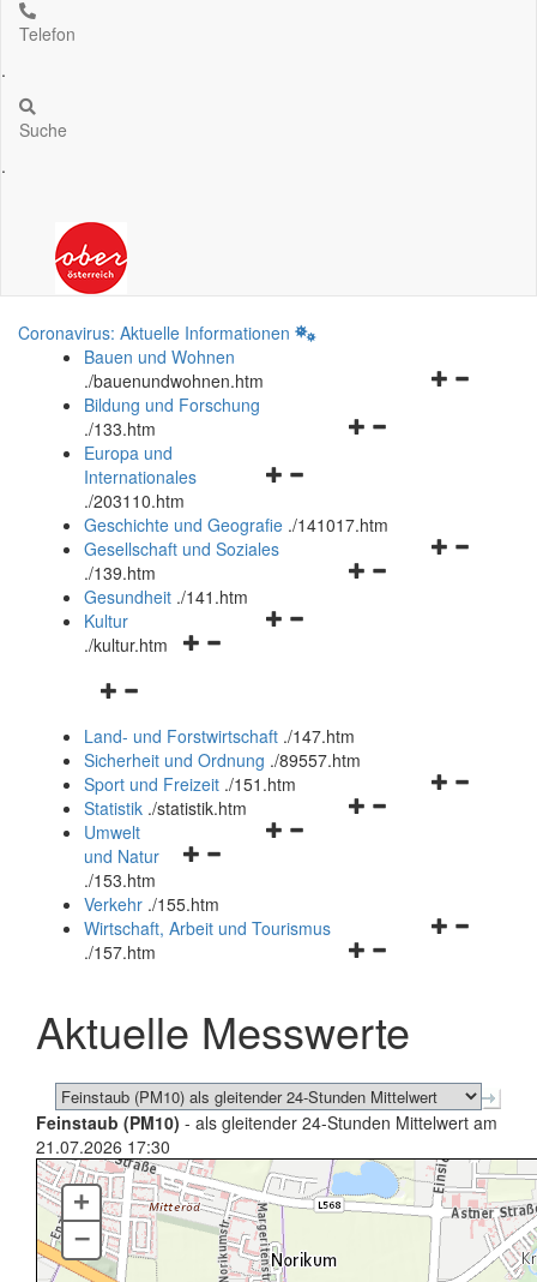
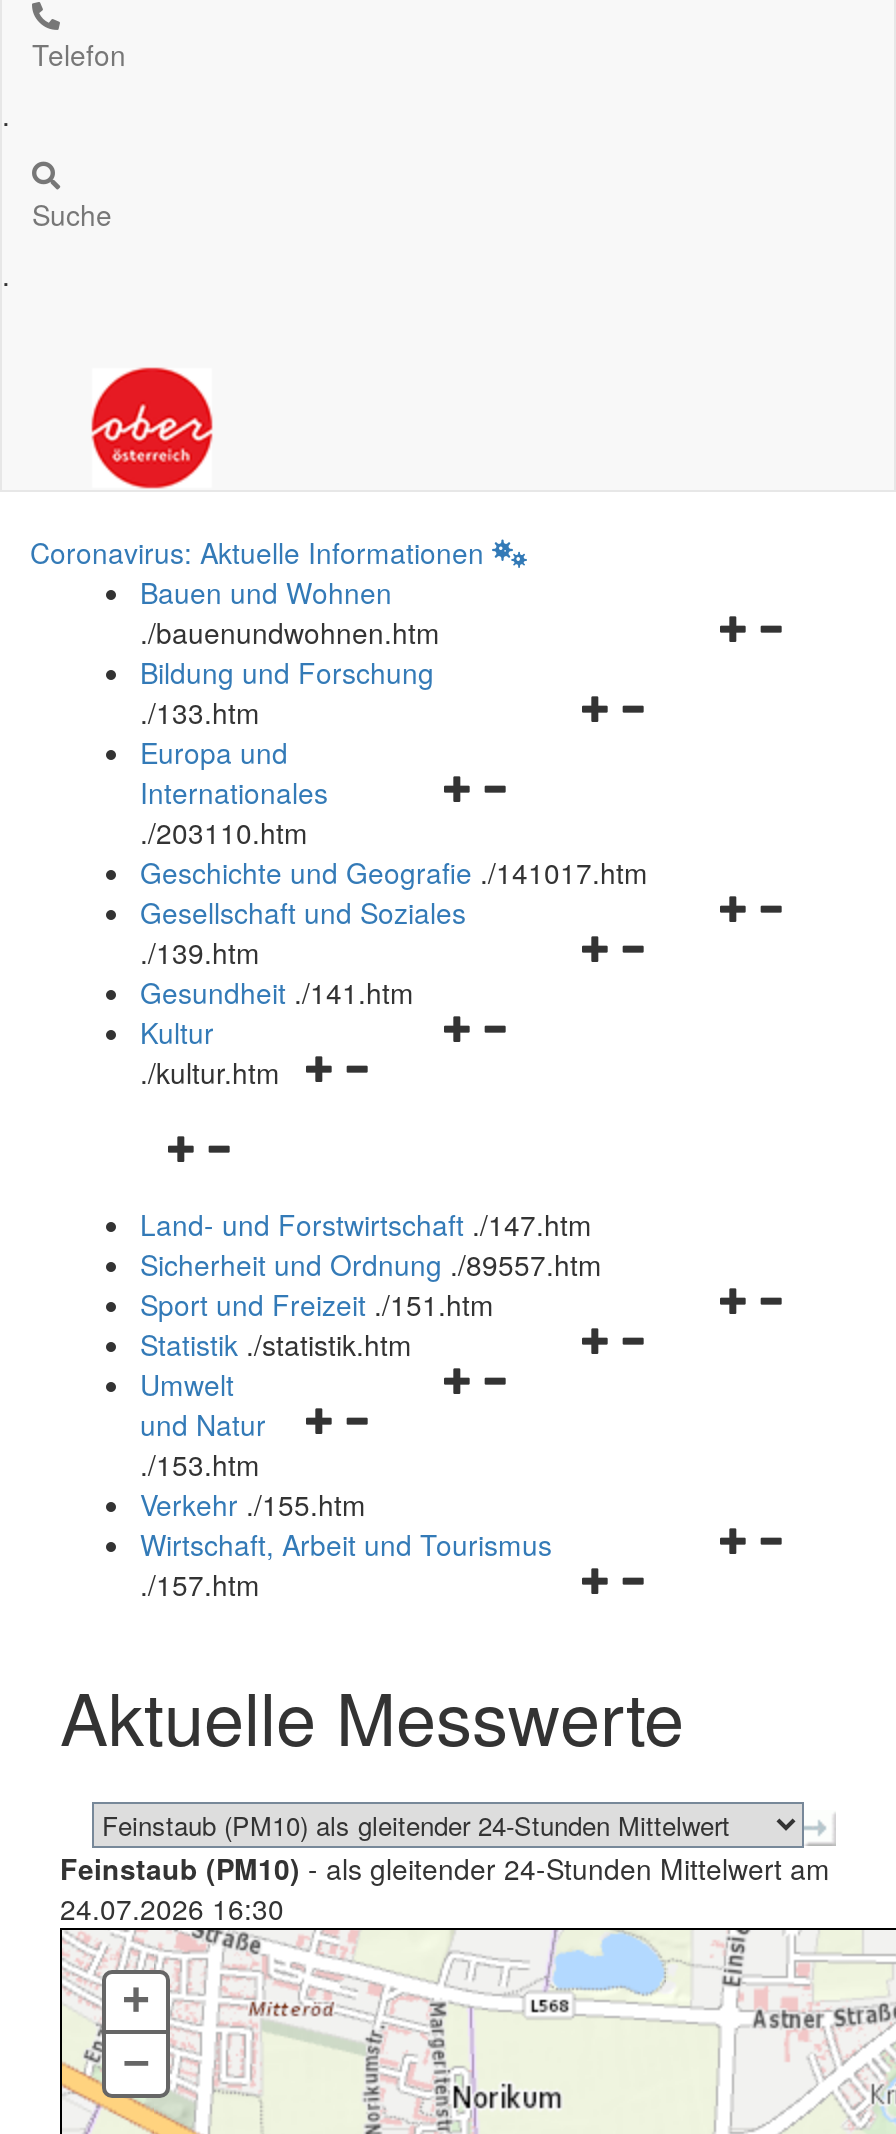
[36,1134,170,1158] 21.07.2026 17:30 -> [60,1888,284,1928] 24.07.2026 16:30

